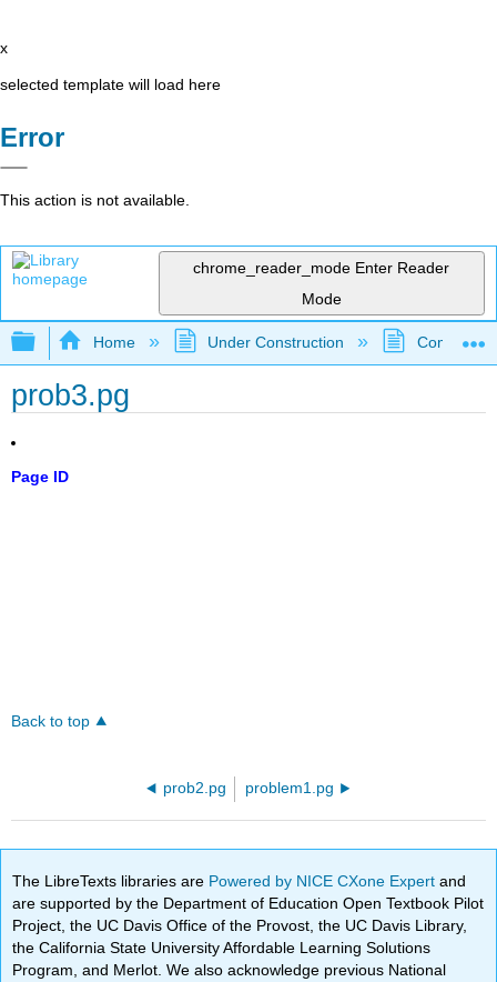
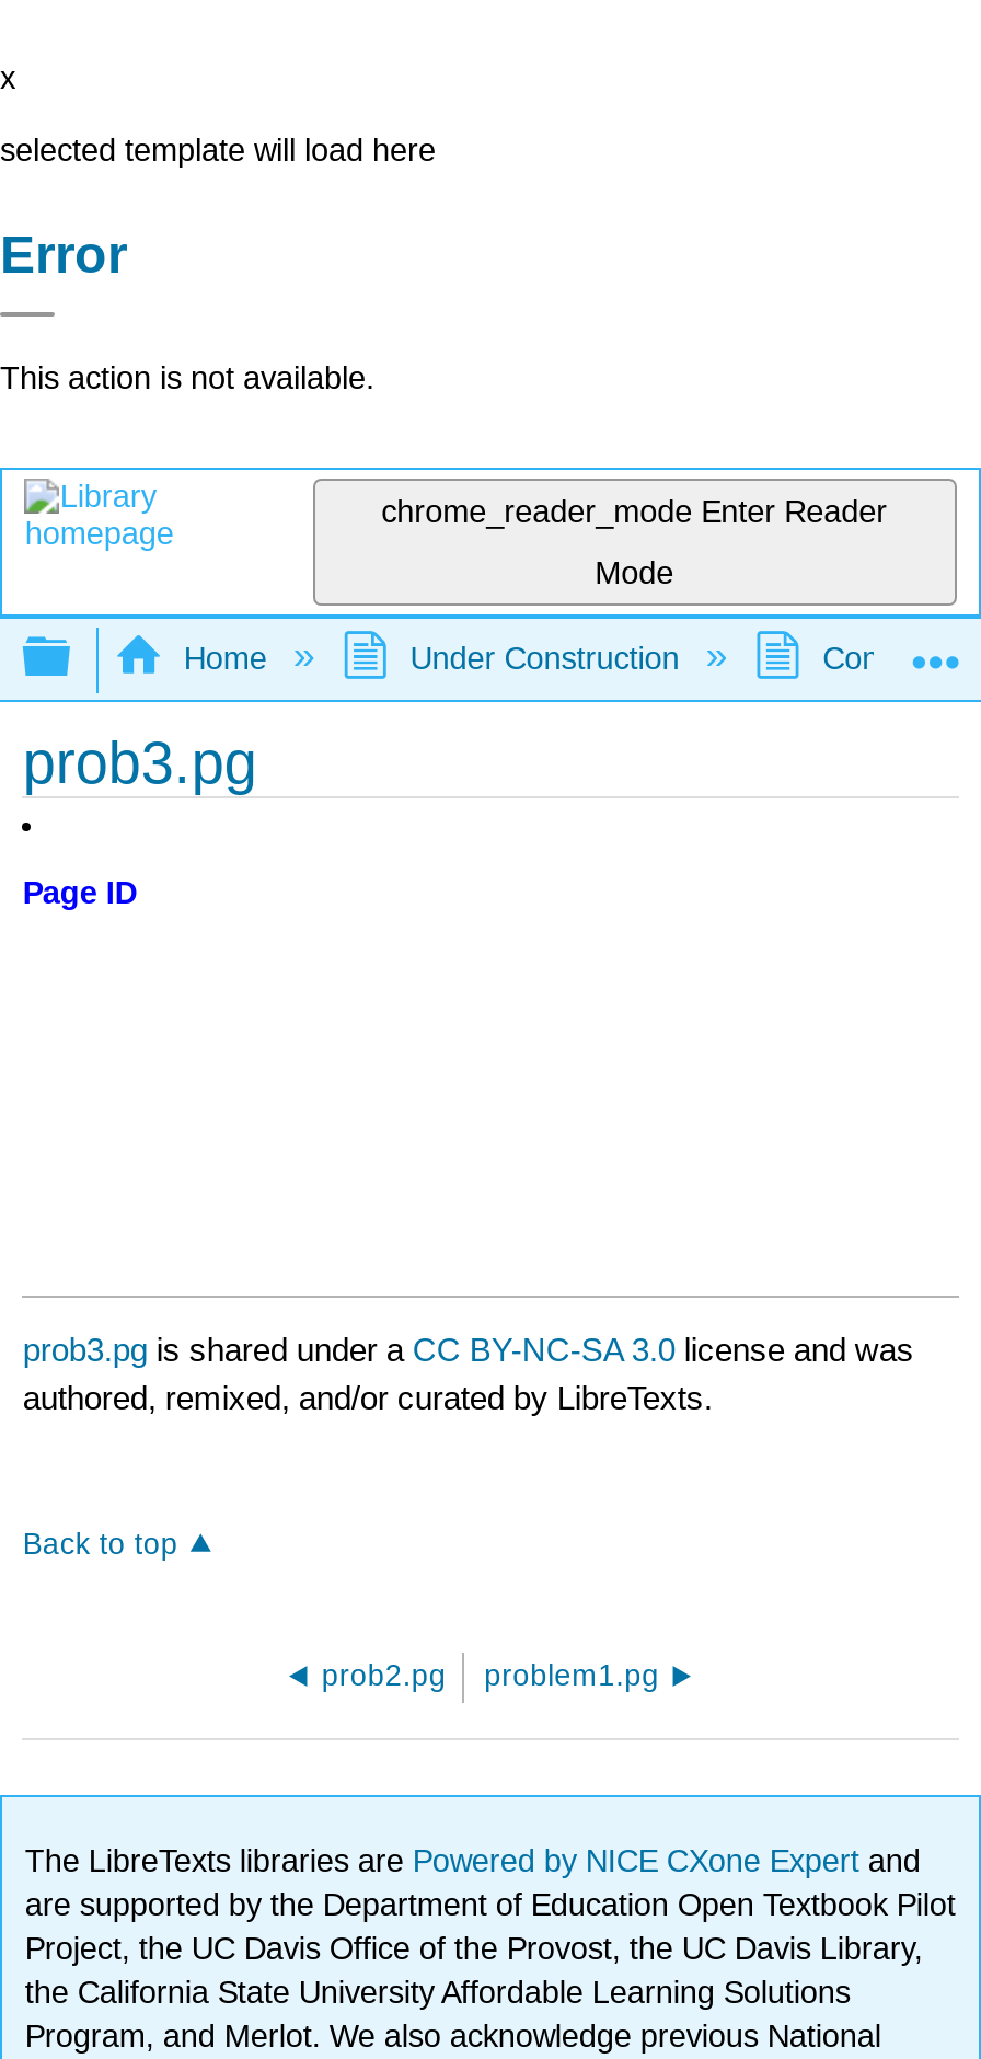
none -> [23,1332,914,1417] prob3.pg is shared under a CC BY-NC-SA 3.0 license and was | authored, remixed, and/or curated by LibreTexts.

